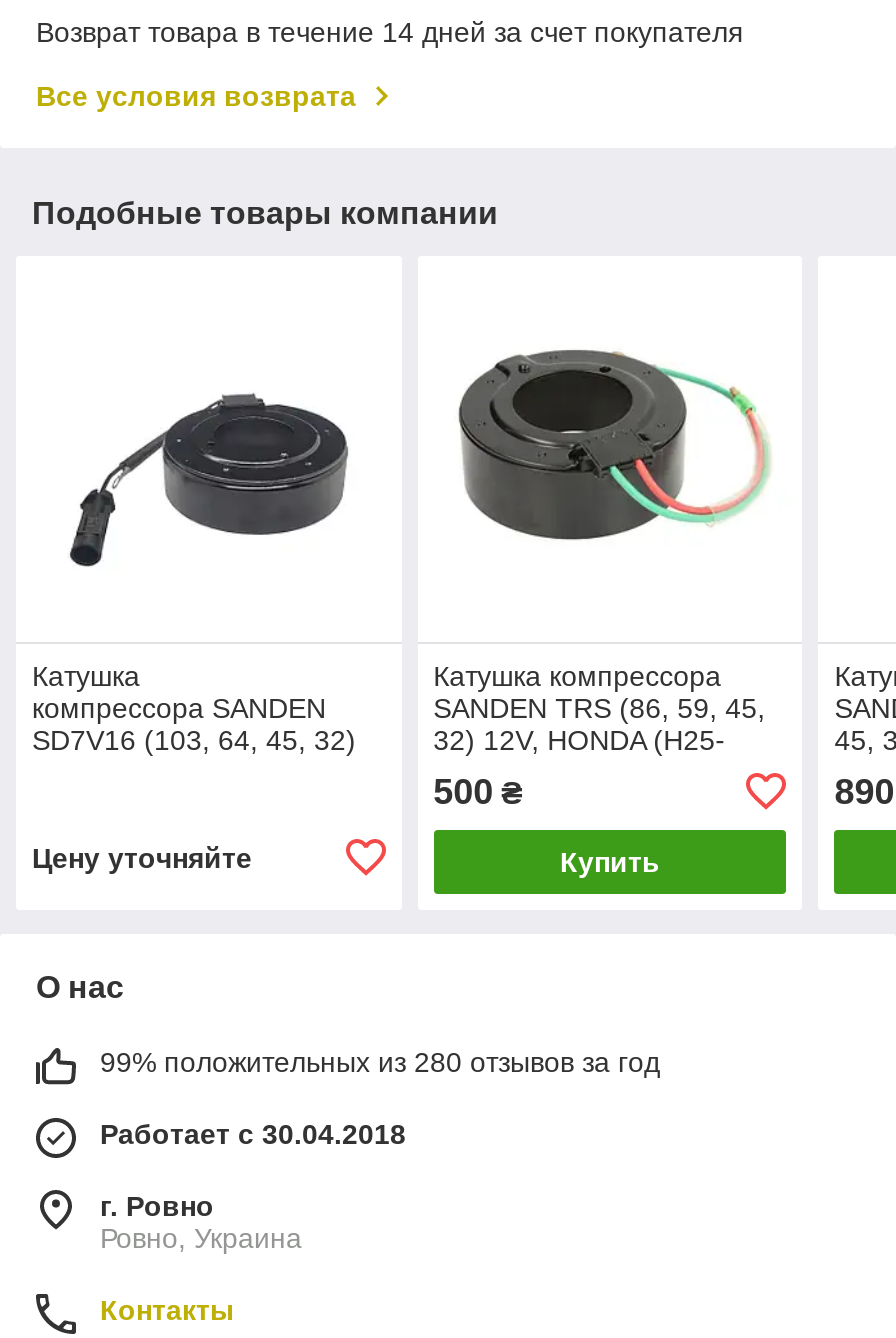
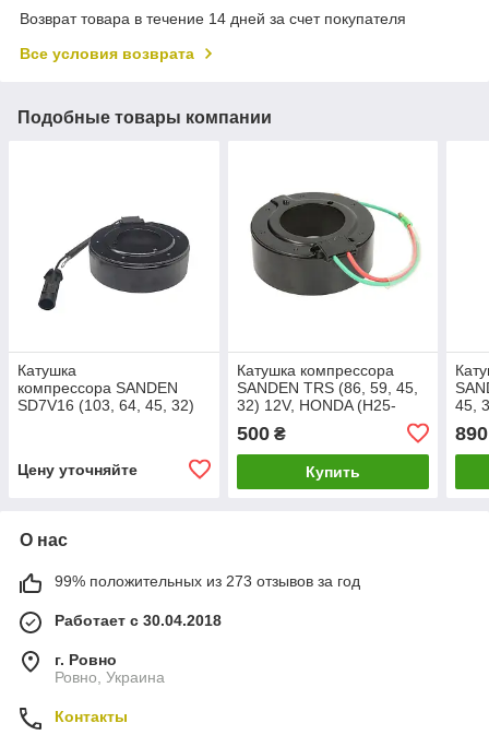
[100,1046,660,1078] 99% положительных из 280 отзывов за год -> [55,572,360,590] 99% положительных из 273 отзывов за год

